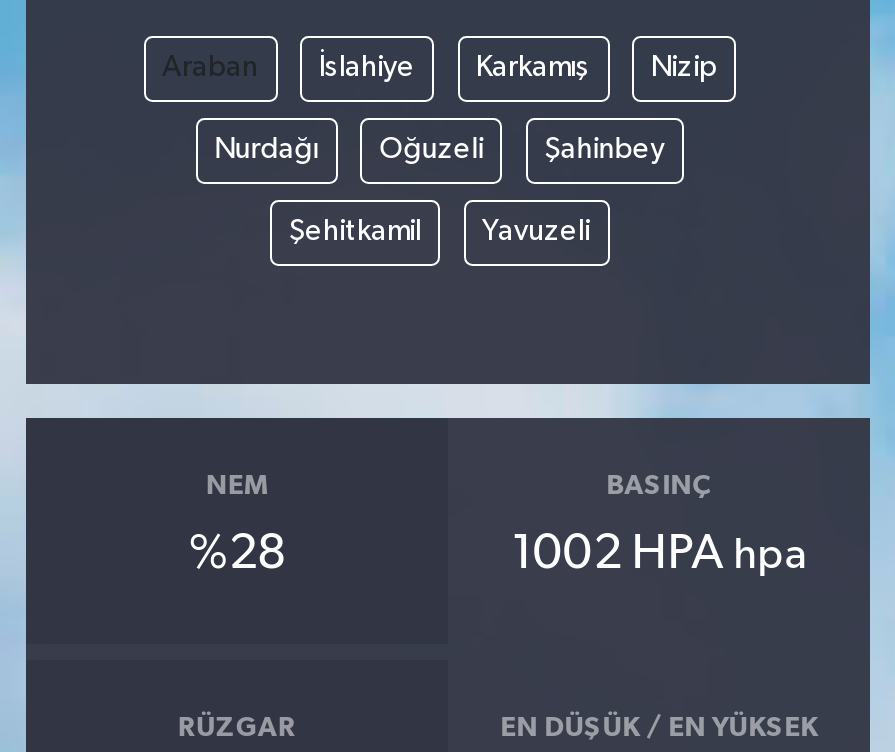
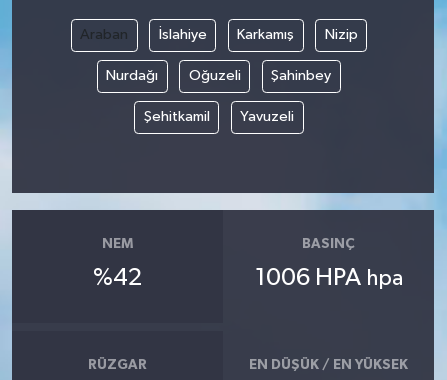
[189,530,285,578] %28 -> [93,266,142,290] %42
[511,530,807,578] 1002 HPA hpa -> [255,266,403,290] 1006 HPA hpa

